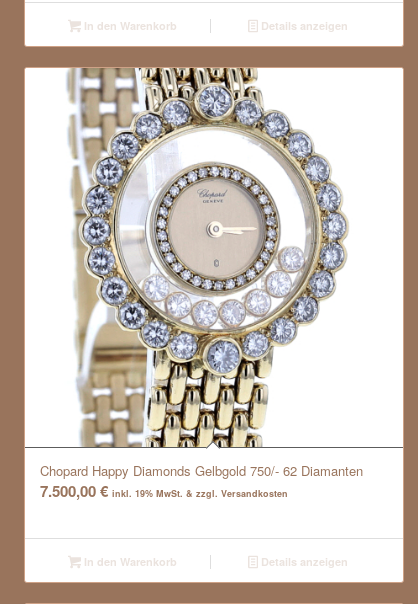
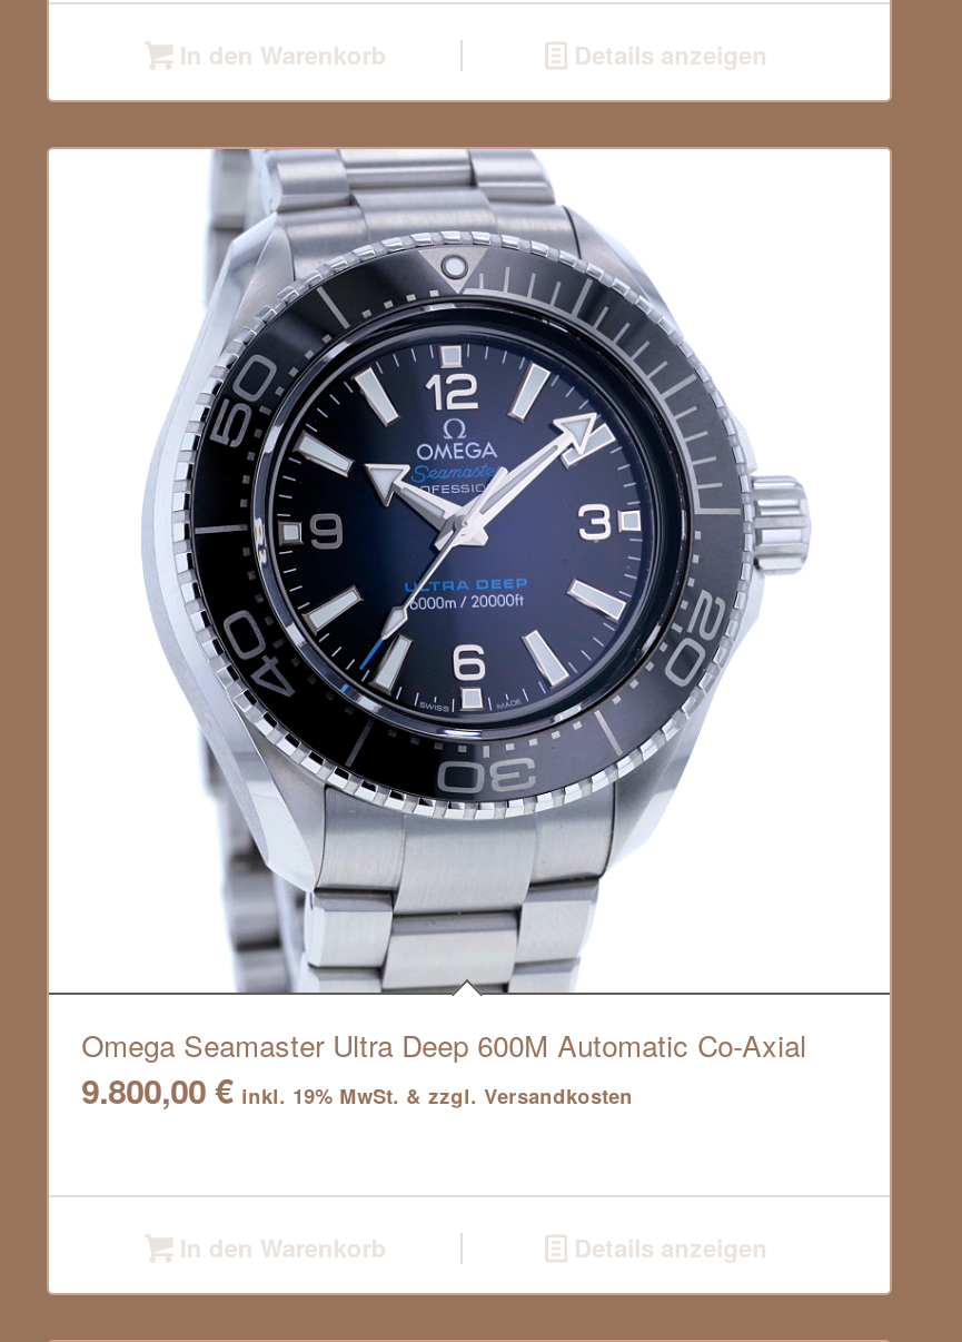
[40,67,367,502] [image] | Chopard Happy Diamonds Gelbgold 750/- 62 Diamanten | 7.500,00 € inkl. 19% MwSt. & zzgl. Versandkosten -> [81,147,810,1115] [image] | Omega Seamaster Ultra Deep 600M Automatic Co-Axial | 9.800,00 € inkl. 19% MwSt. & zzgl. Versandkosten

